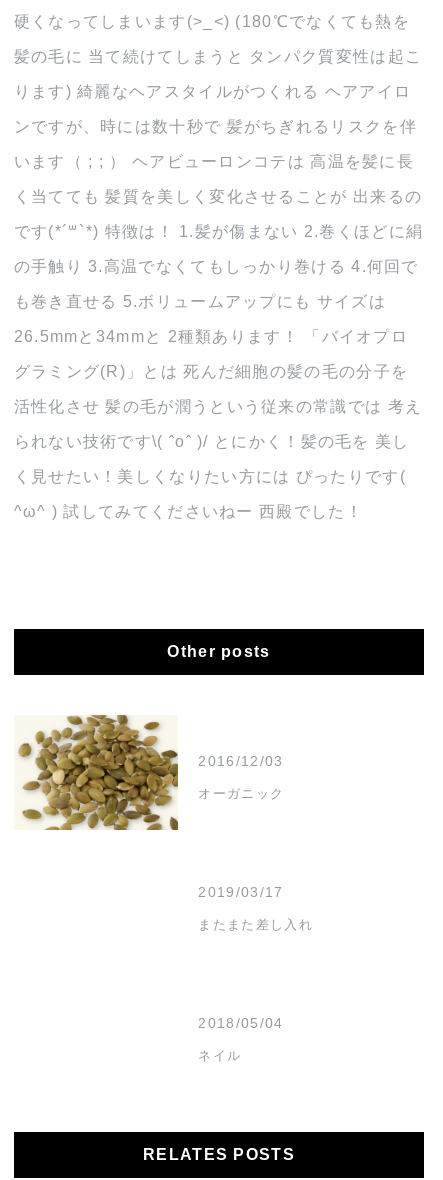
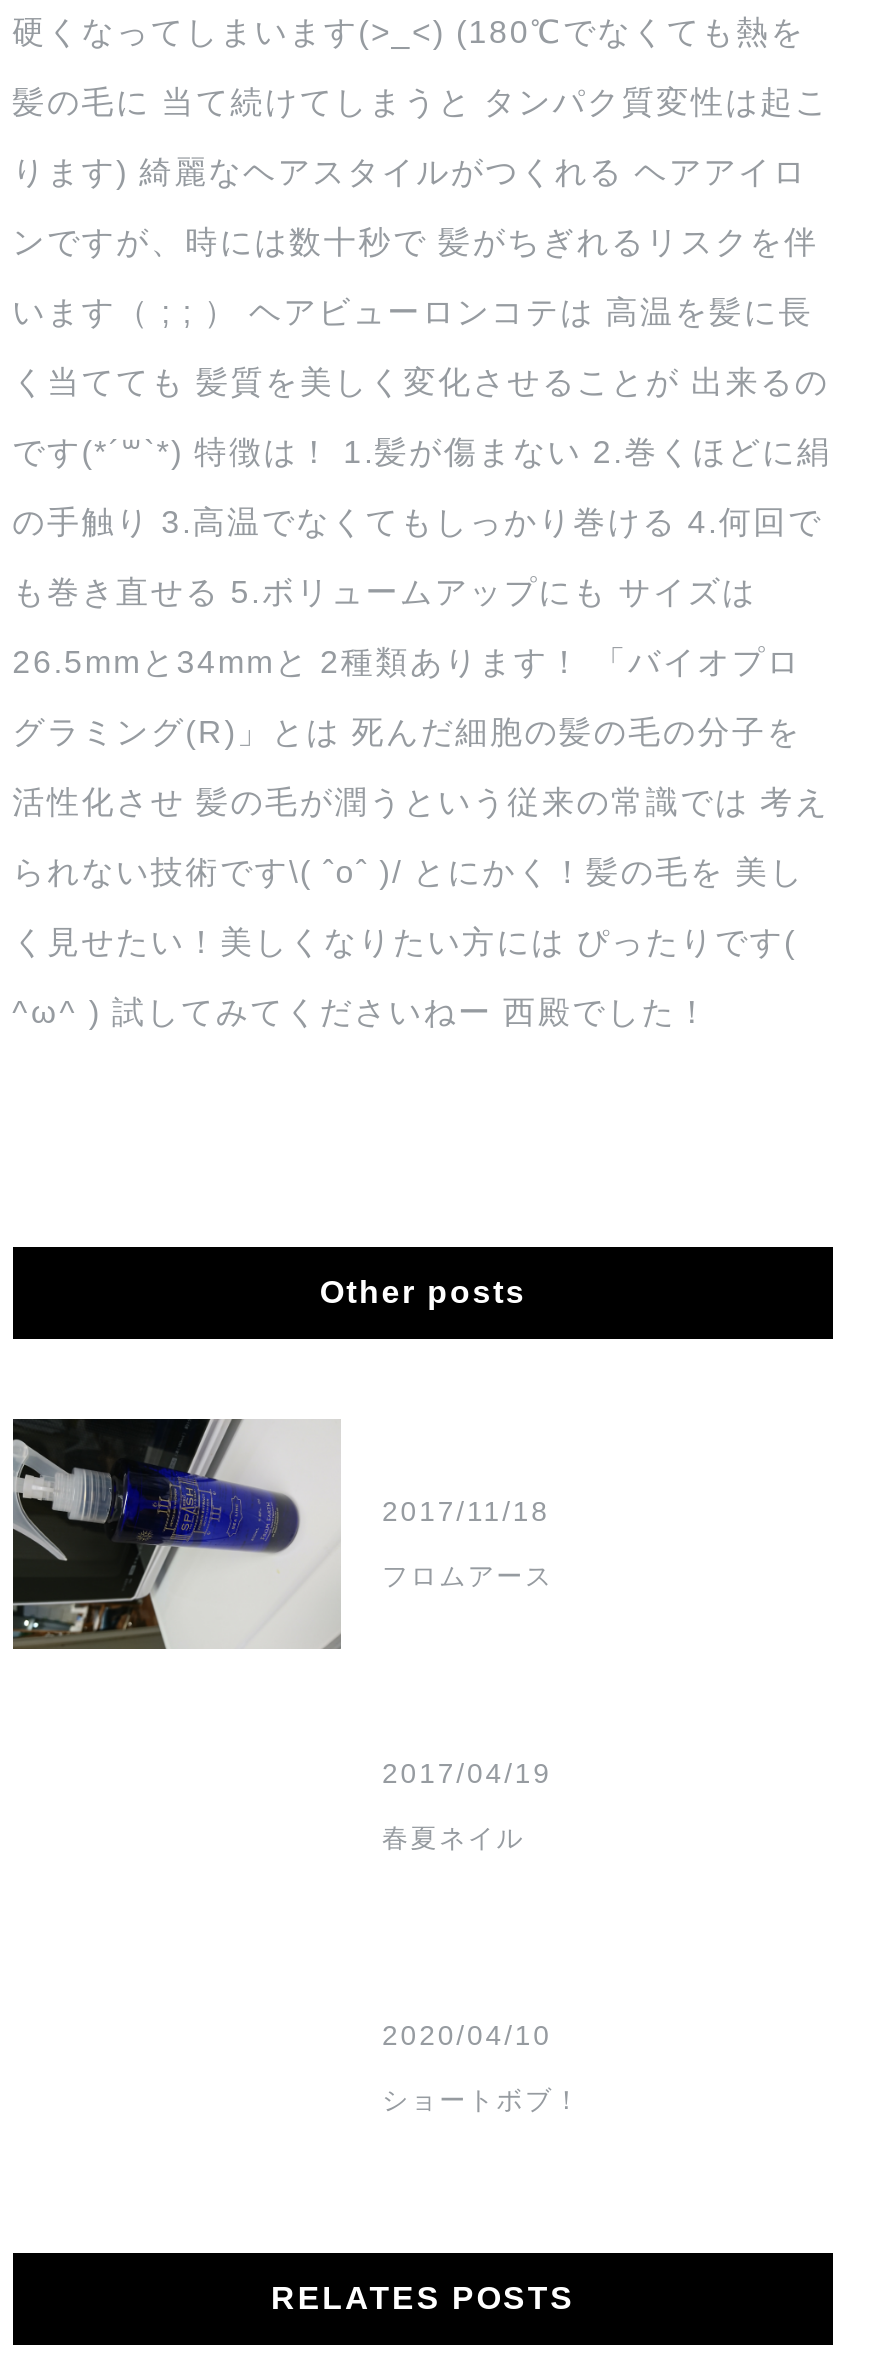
[14,714,283,831] [image] | 2016/12/03 -> [11,1417,550,1651] [image] | 2017/11/18
[198,786,284,801] オーガニック -> [382,1561,554,1591] フロムアース
[198,884,283,900] 2019/03/17 -> [382,1757,552,1789] 2017/04/19
[198,917,313,932] またまた差し入れ -> [382,1823,525,1853] 春夏ネイル
[198,1015,283,1031] 2018/05/04 -> [382,2019,552,2051] 2020/04/10
[198,1048,241,1063] ネイル -> [382,2085,582,2115] ショートボブ！

